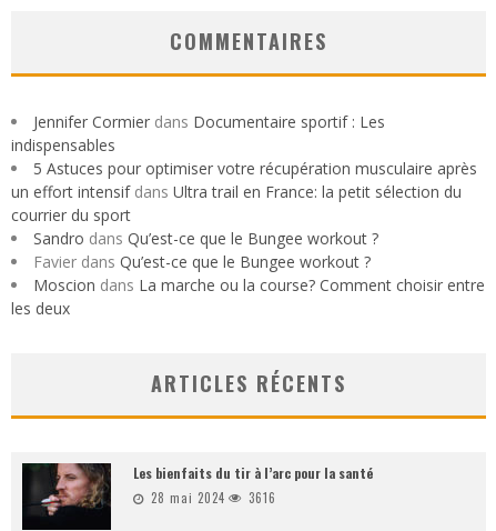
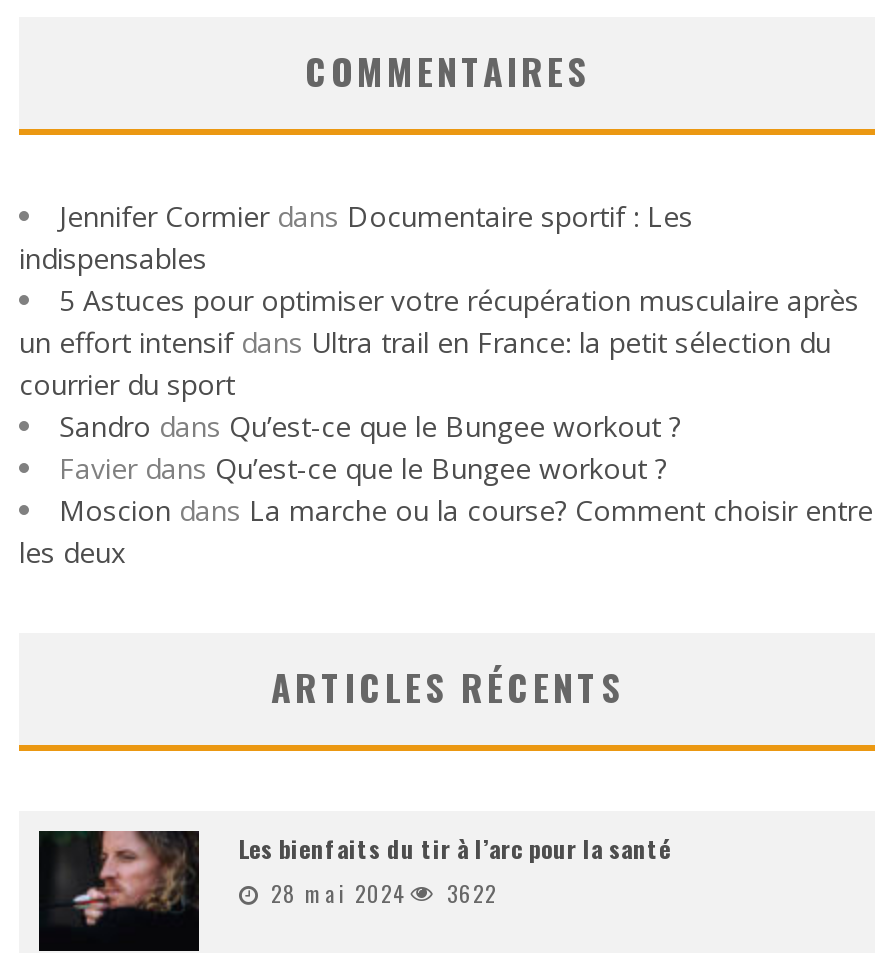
[151,489,276,506] 28 mai 2024 3616 -> [271,877,497,909] 28 mai 2024 3622

